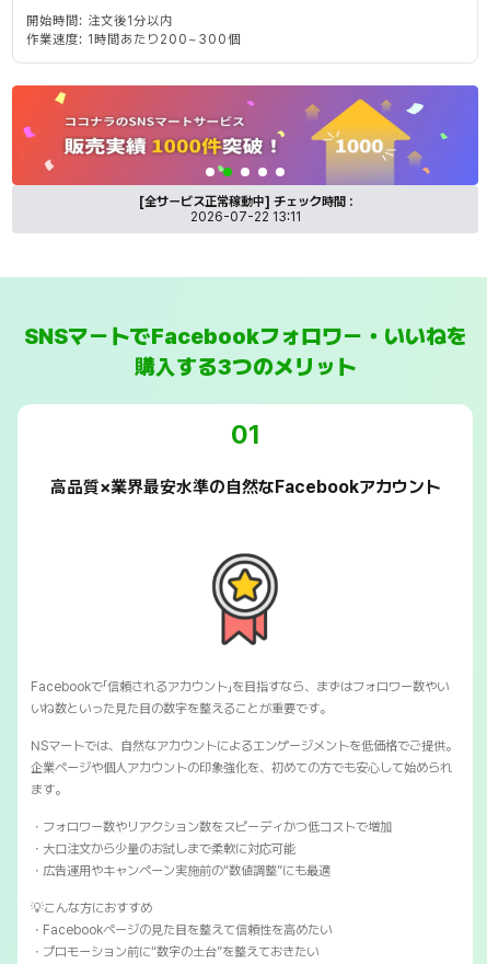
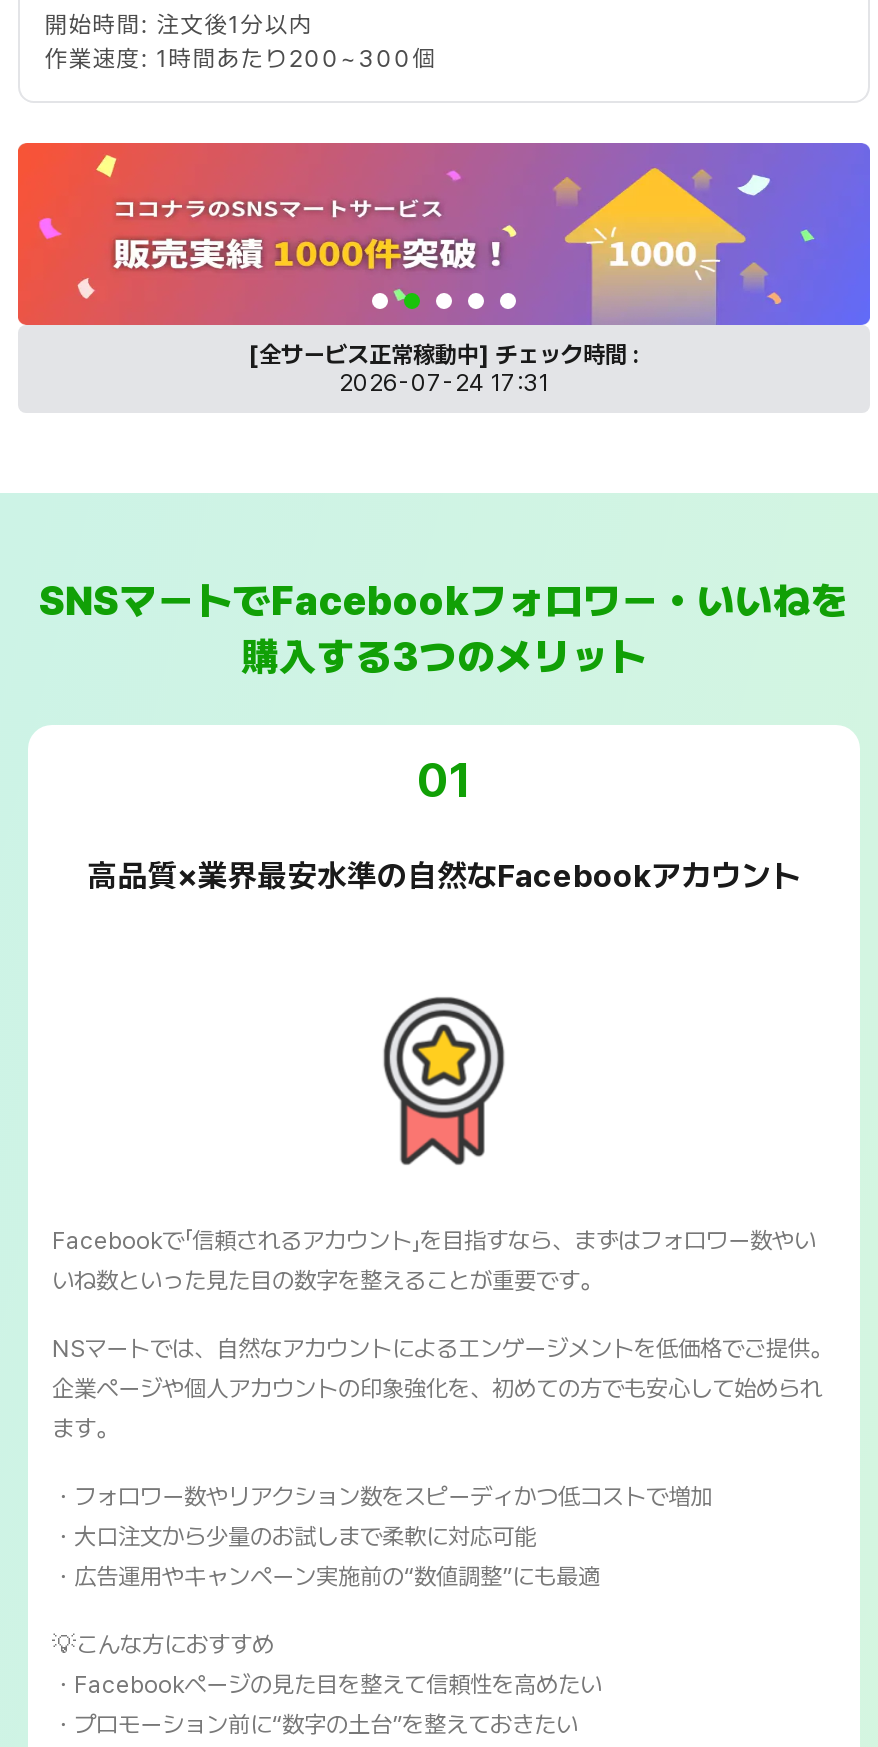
[190,209,300,225] 2026-07-22 13:11 -> [339,369,549,397] 2026-07-24 17:31

